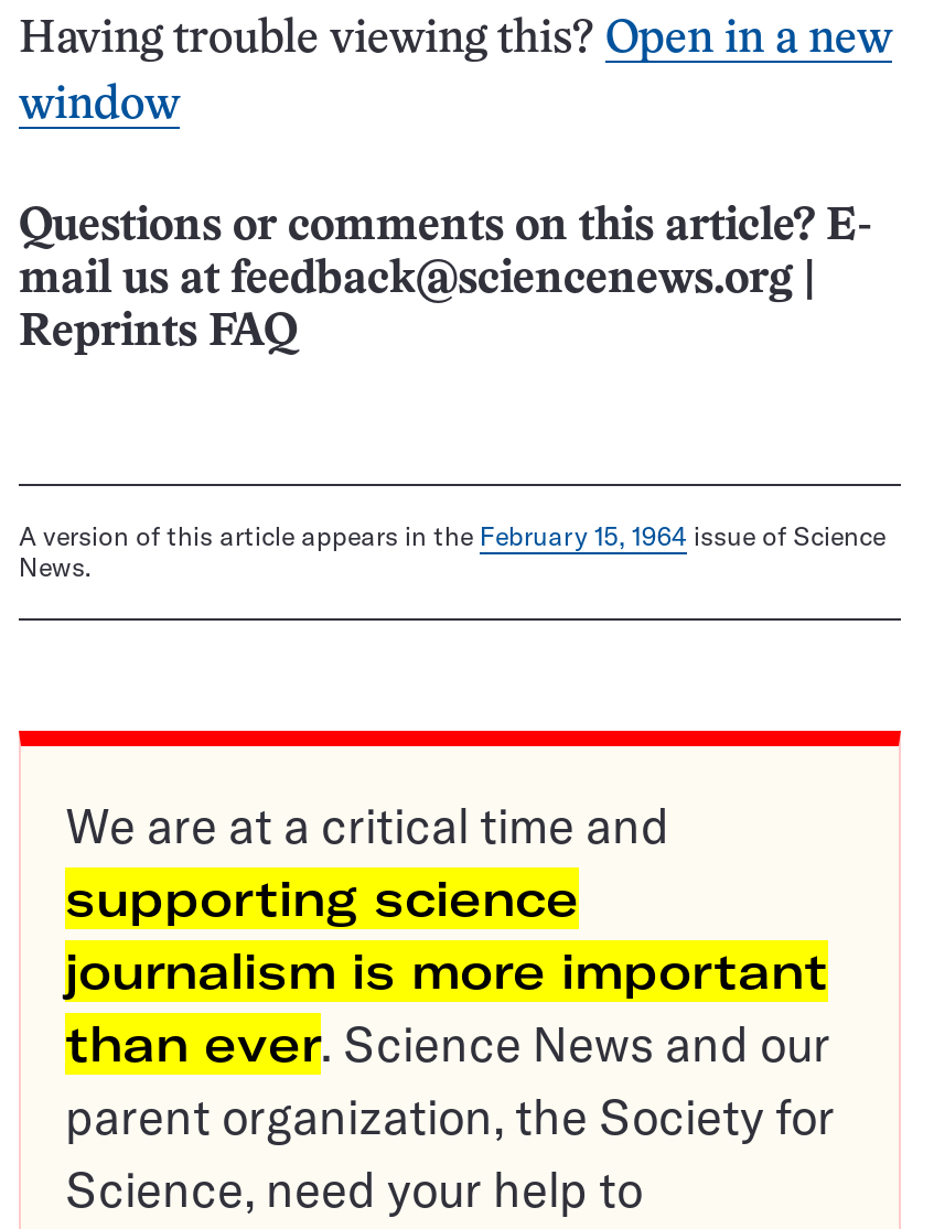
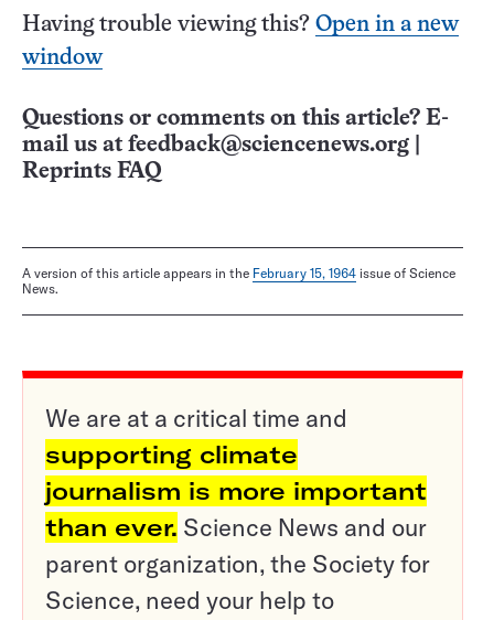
[65,868,579,930] supporting science -> [45,439,298,470] supporting climate

